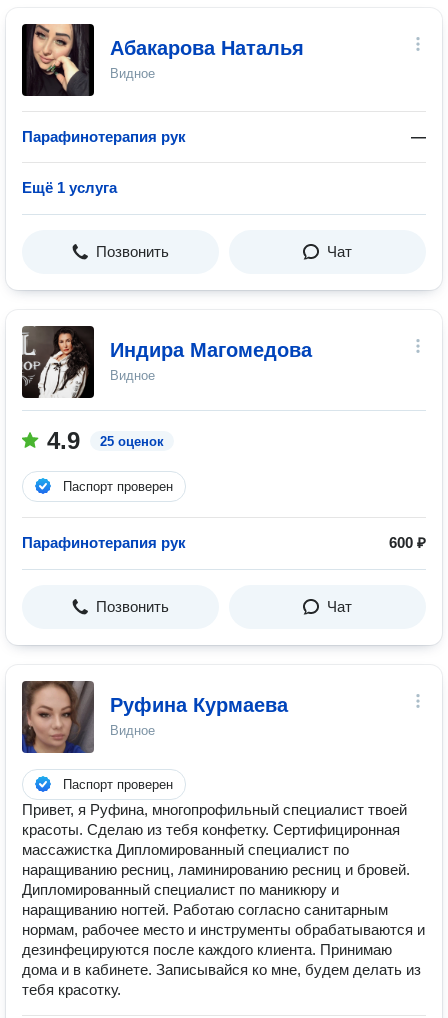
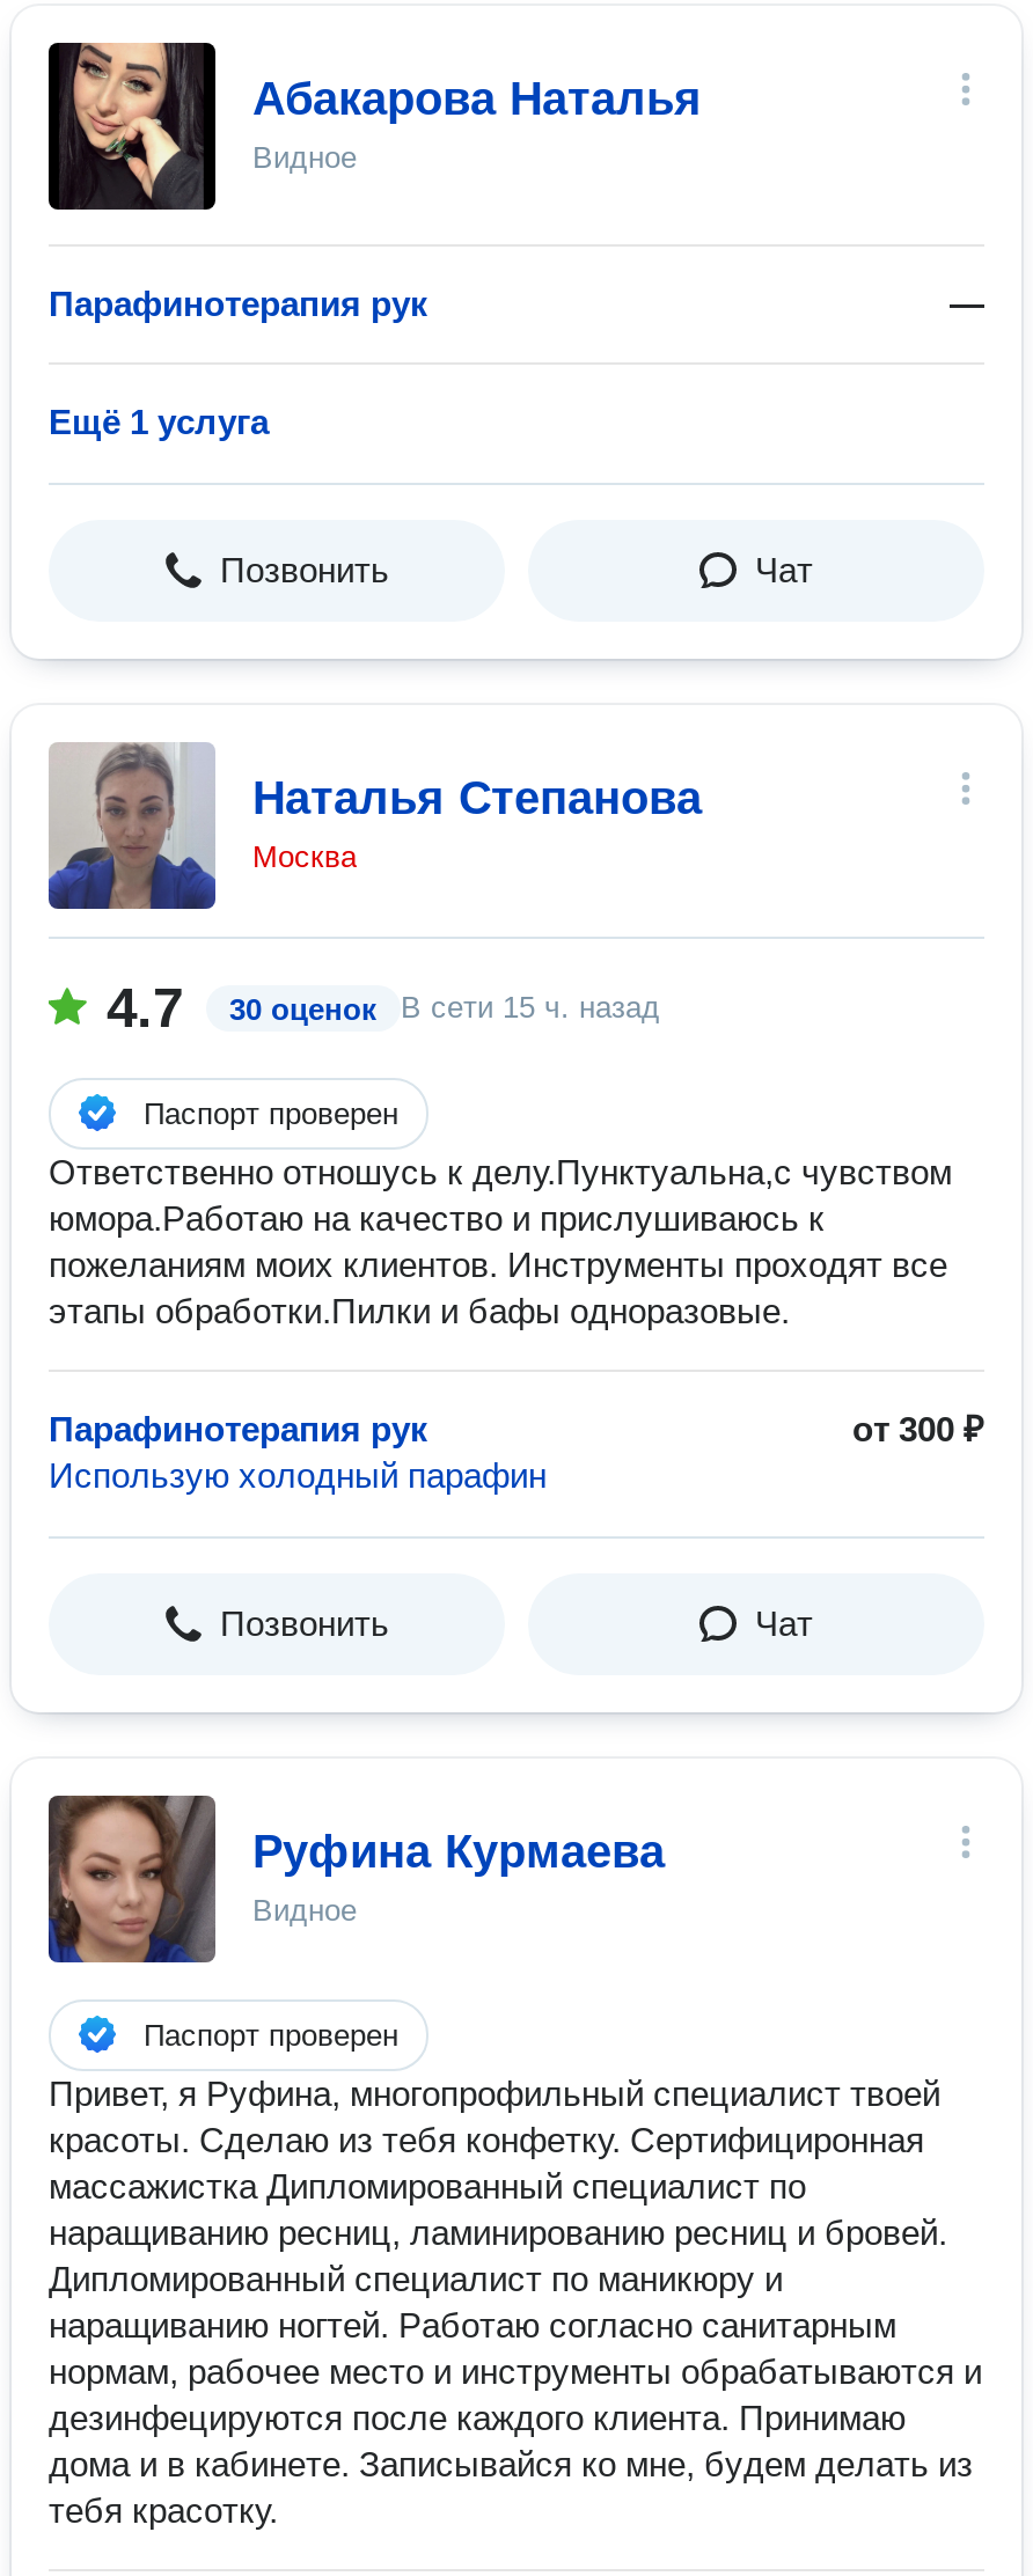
[21,325,312,399] [image] | Индира Магомедова | Видное -> [46,742,702,911] [image] | Наталья Степанова | Москва
[47,427,164,454] 4.9 | 25 оценок -> [107,976,660,1039] 4.7 | 30 оценок | В сети 15 ч. назад
none -> [49,1152,952,1330] Ответственно отношусь к делу.Пунктуальна,с чувством | юмора.Работаю на качество и прислушиваюсь к | пожеланиям моих клиентов. Инструменты проходят все | этапы обработки.Пилки и бафы одноразовые.
[389,534,426,551] 600 ₽ -> [49,1409,984,1495] от 300 ₽ | Использую холодный парафин

